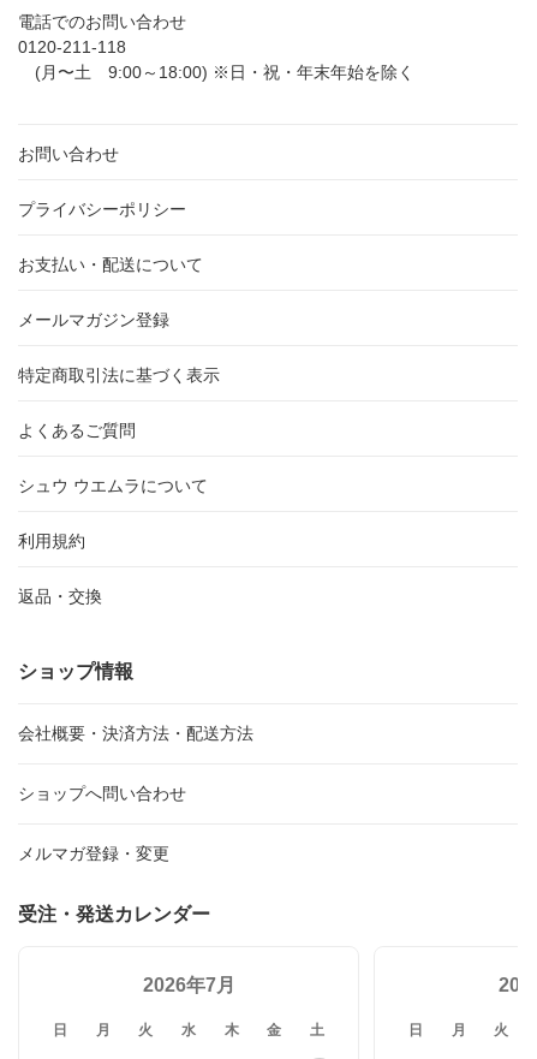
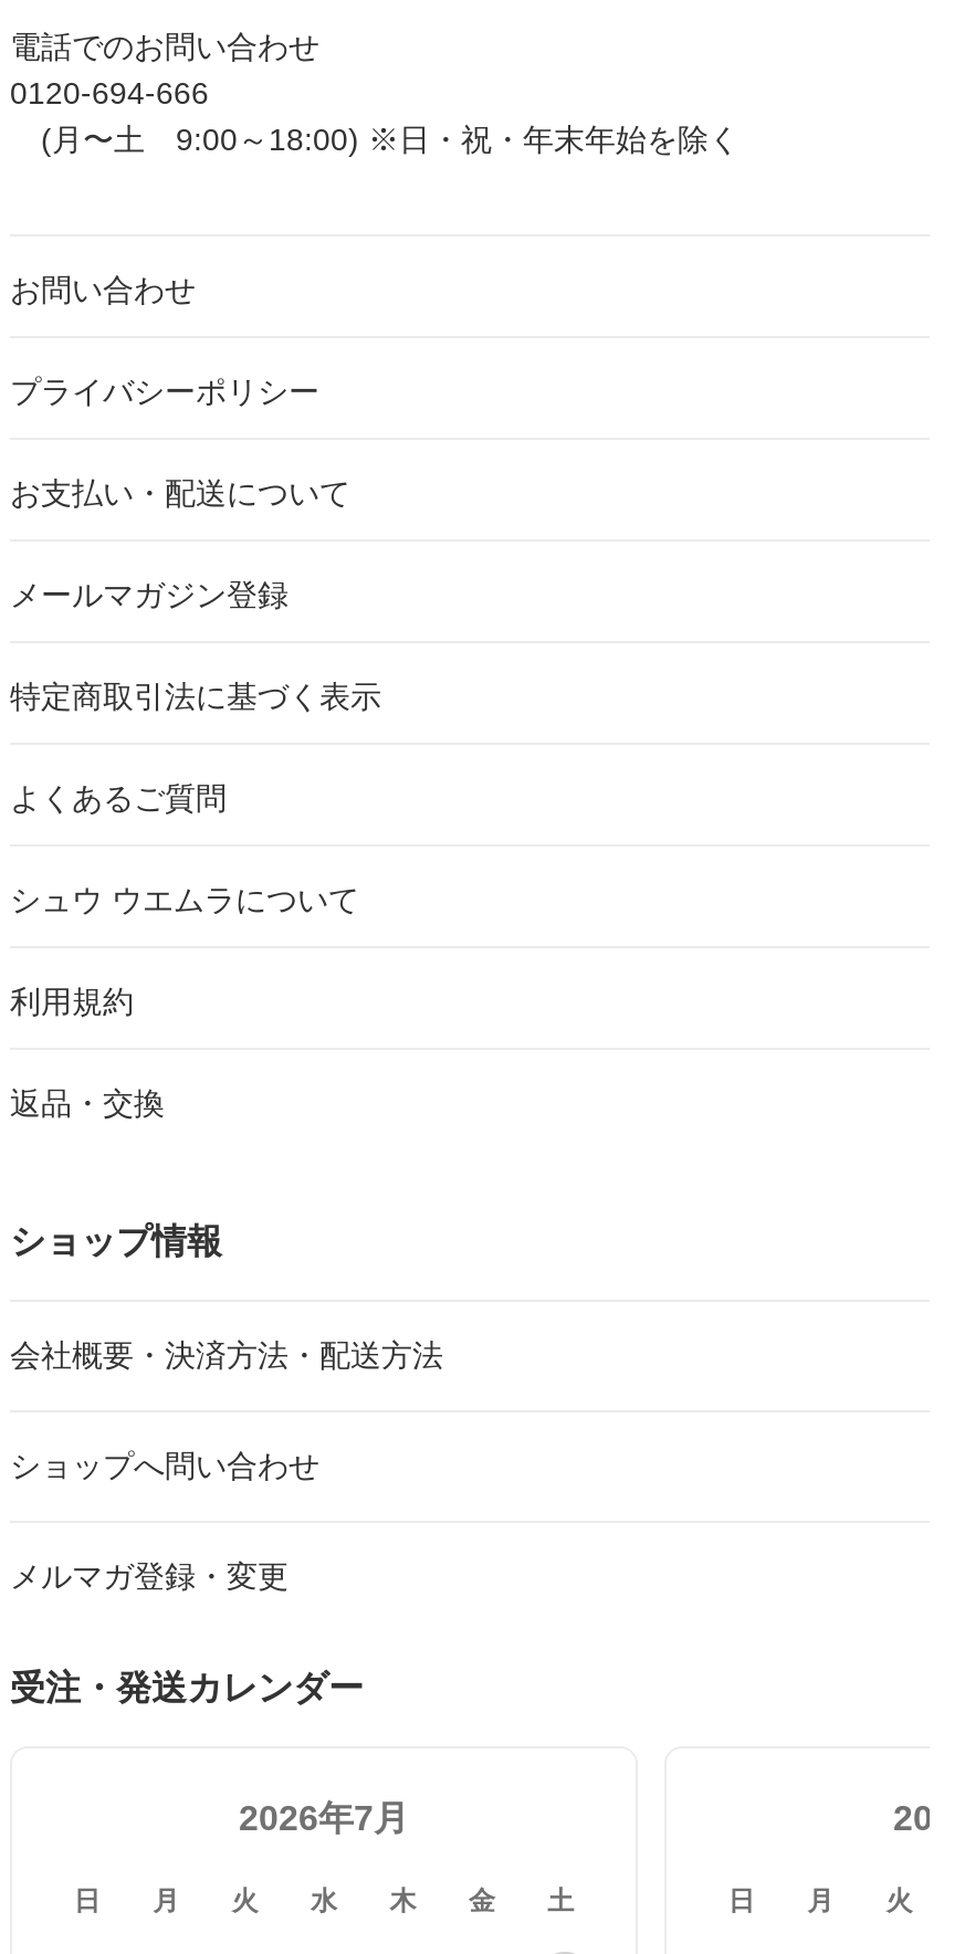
[18,37,126,56] 0120-211-118 -> [10,75,209,110] 0120-694-666

